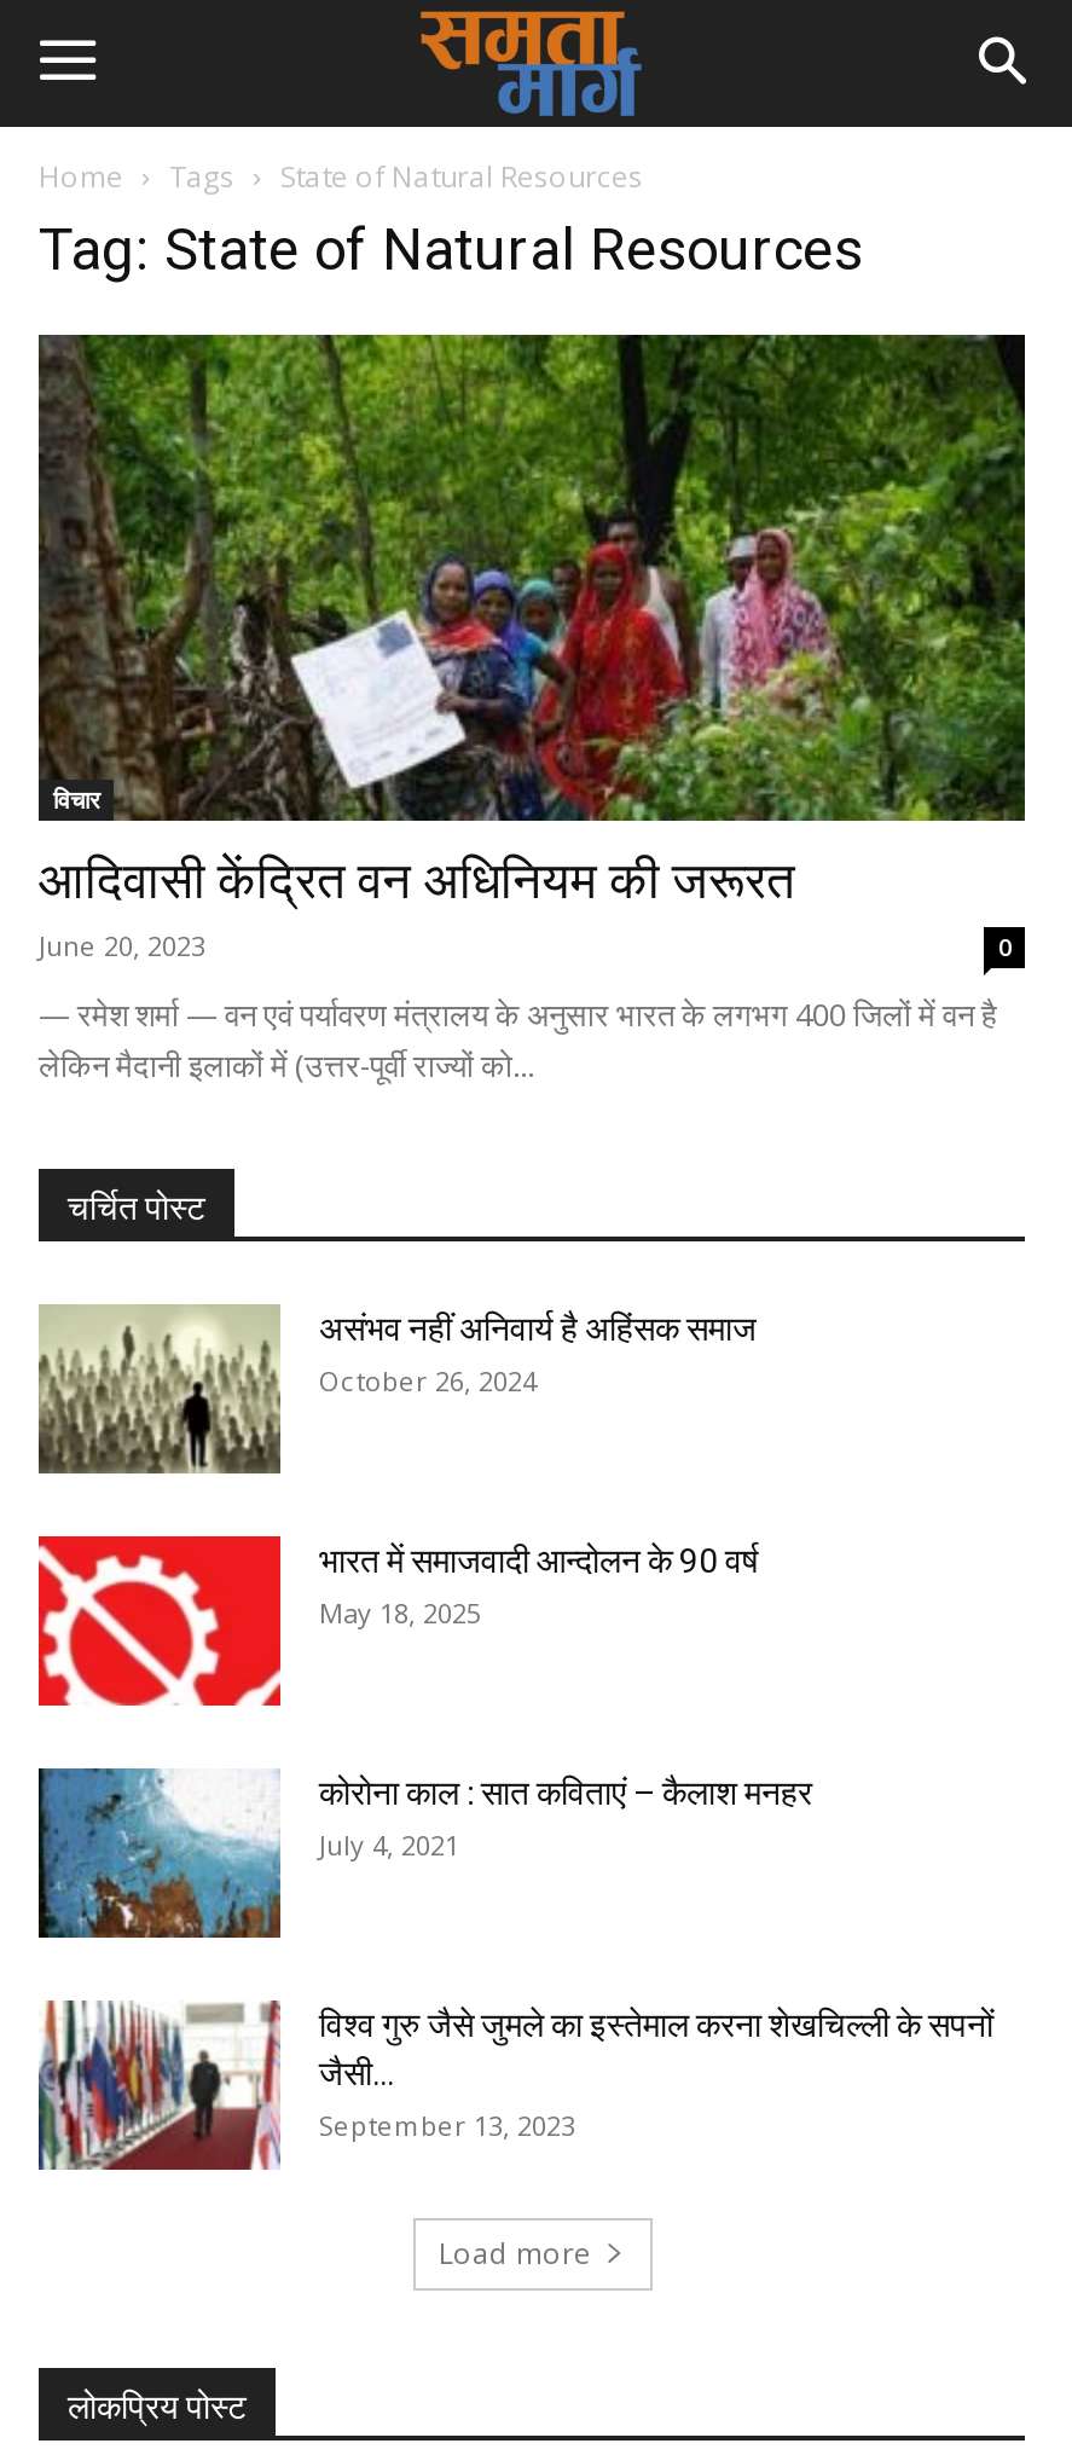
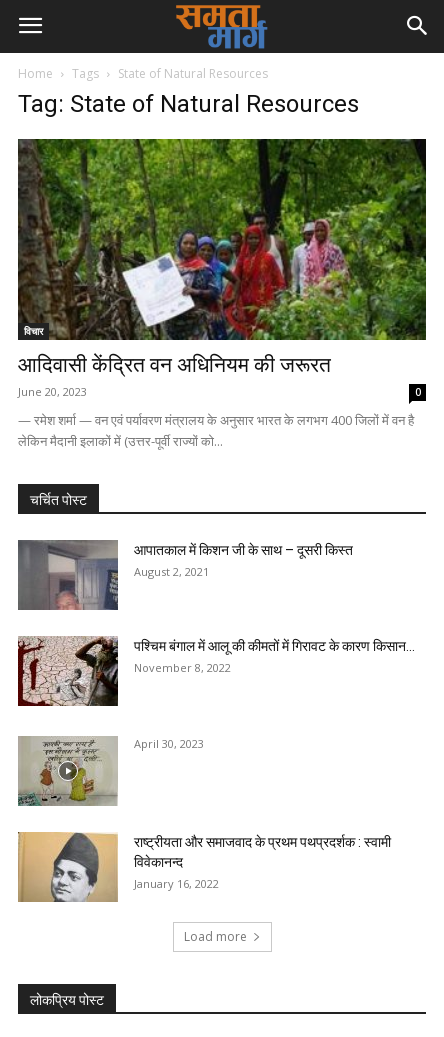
[39,1304,757,1473] [image] | असंभव नहीं अनिवार्य है अहिंसक समाज | October 26, 2024 -> [18,540,353,610] [image] | आपातकाल में किशन जी के साथ – दूसरी किस्त | August 2, 2021
[36,1534,759,1708] [image] | भारत में समाजवादी आन्दोलन के 90 वर्ष | May 18, 2025 -> [17,636,415,707] [image] | पश्चिम बंगाल में आलू की कीमतों में गिरावट के कारण किसान... | November 8, 2022
[39,1766,812,1940] [image] | कोरोना काल : सात कविताएं – कैलाश मनहर | July 4, 2021 -> [17,736,204,806] [image] | April 30, 2023
[36,1998,993,2172] [image] | विश्व गुरु जैसे जुमले का इस्तेमाल करना शेखचिल्ली के सपनों | जैसी... | September 13, 2023 -> [17,832,391,903] [image] | राष्ट्रीयता और समाजवाद के प्रथम पथप्रदर्शक : स्वामी | विवेकानन्द | January 16, 2022

